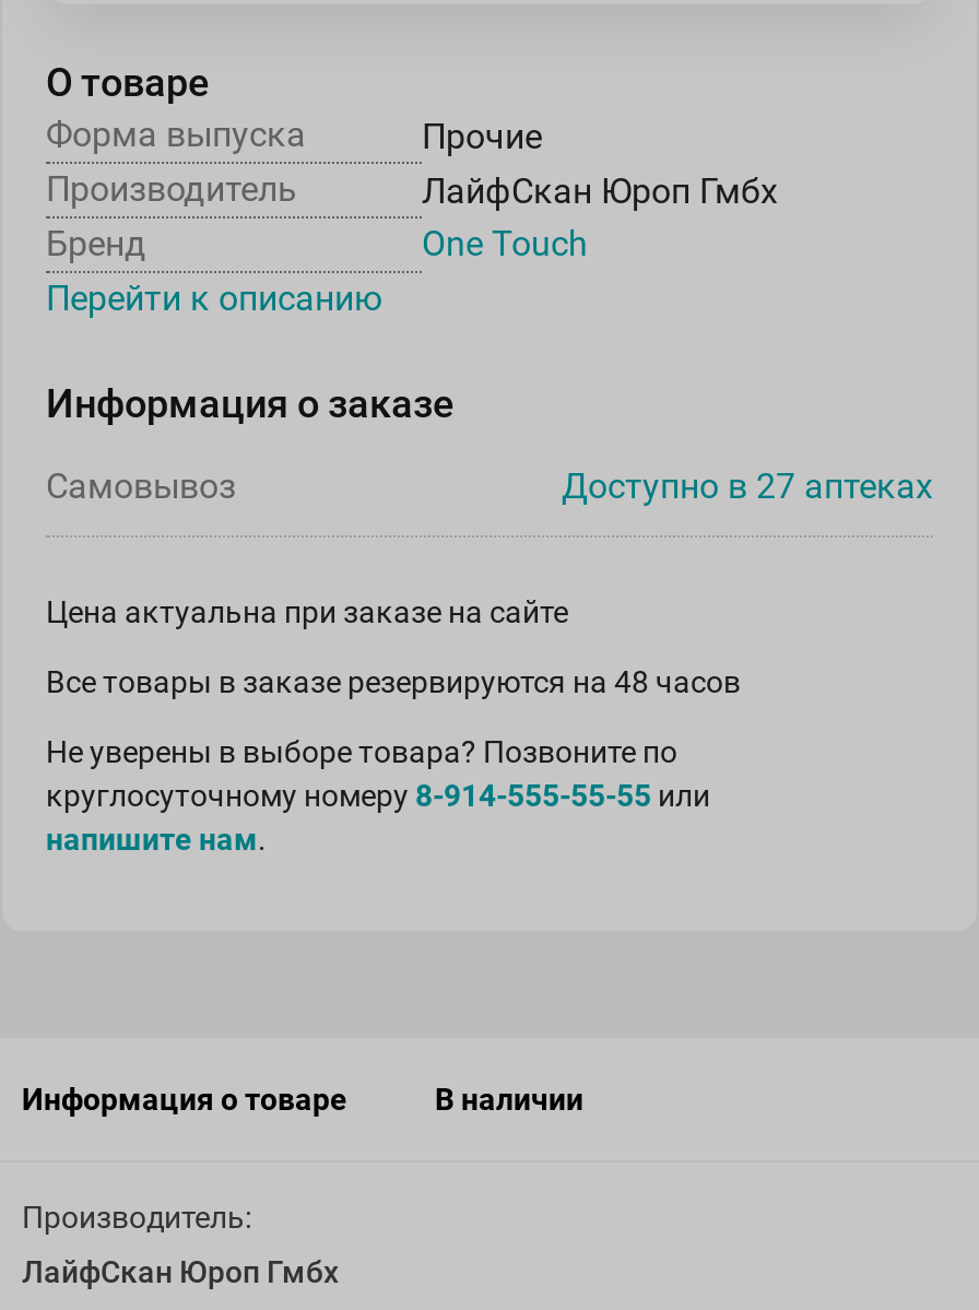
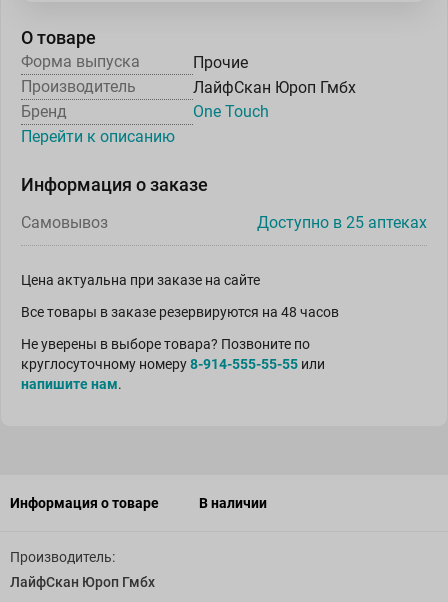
[562,465,933,507] Доступно в 27 аптеках -> [257,213,427,232] Доступно в 25 аптеках

